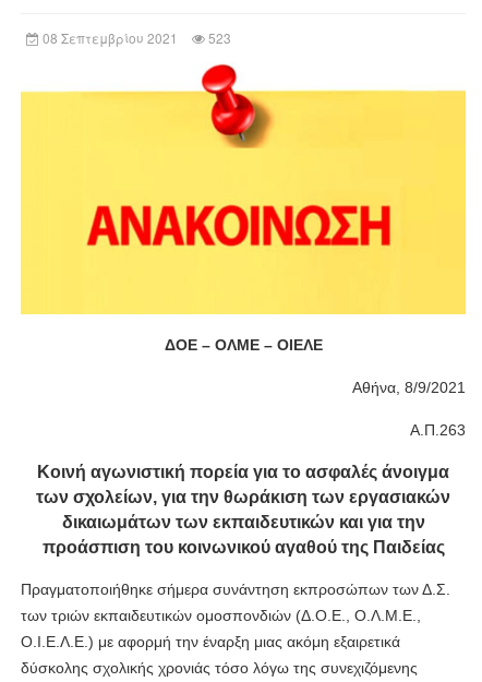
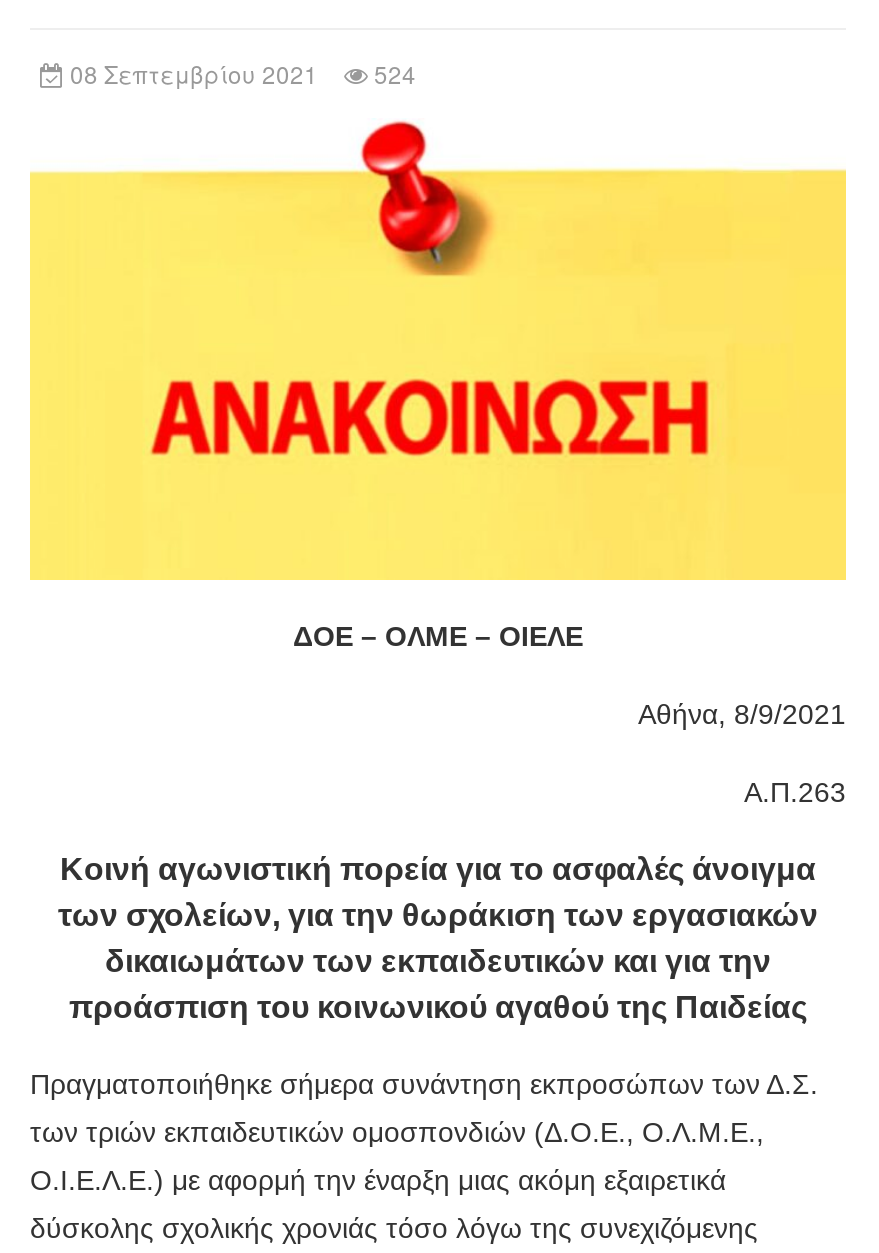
[43,28,231,47] 08 Σεπτεμβρίου 2021 523 -> [70,56,416,90] 08 Σεπτεμβρίου 2021 524

